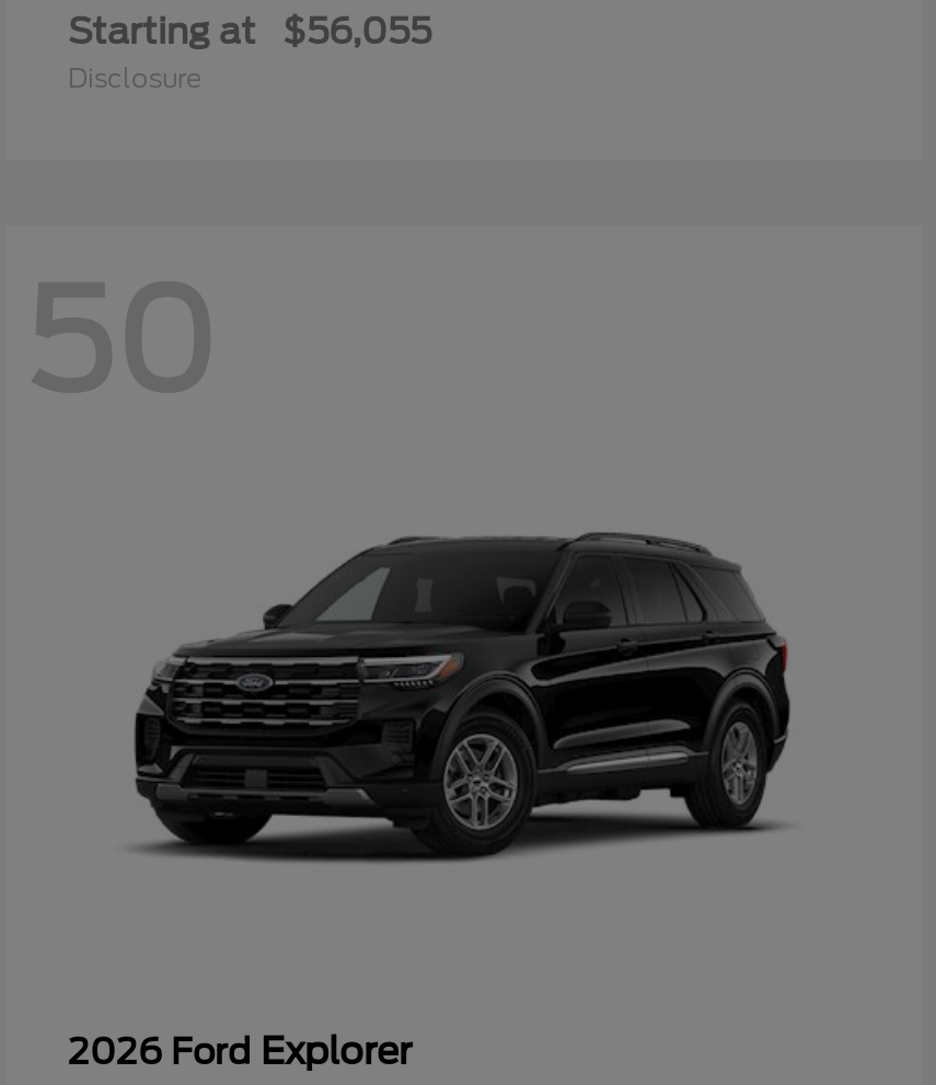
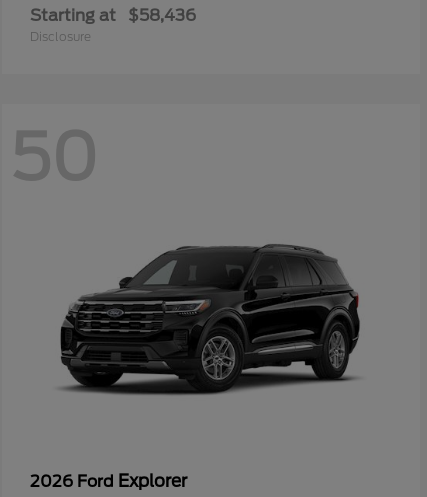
[68,12,431,54] Starting at $56,055 -> [30,6,196,25] Starting at $58,436

